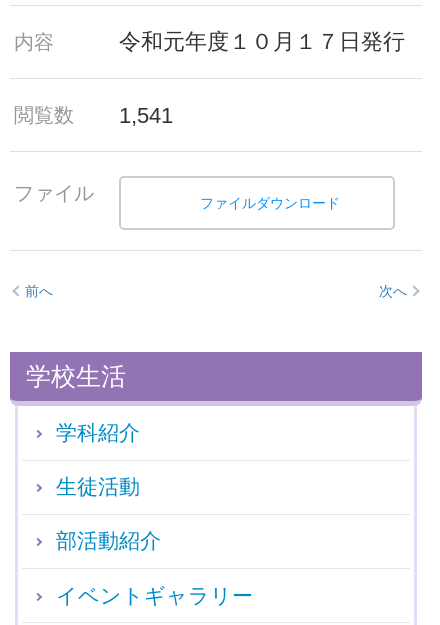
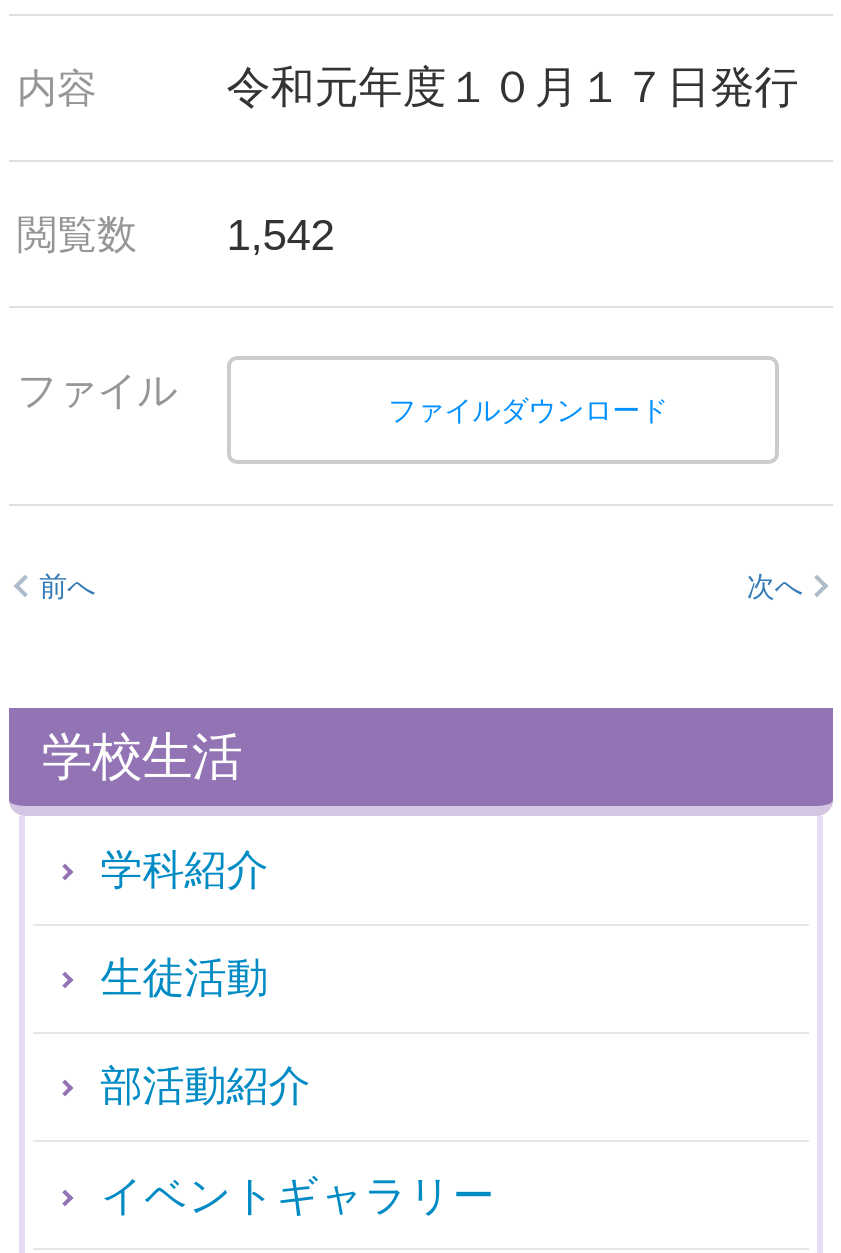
[119,103,173,128] 1,541 -> [227,209,335,259] 1,542

